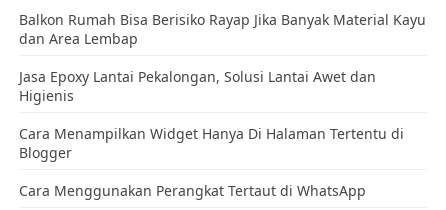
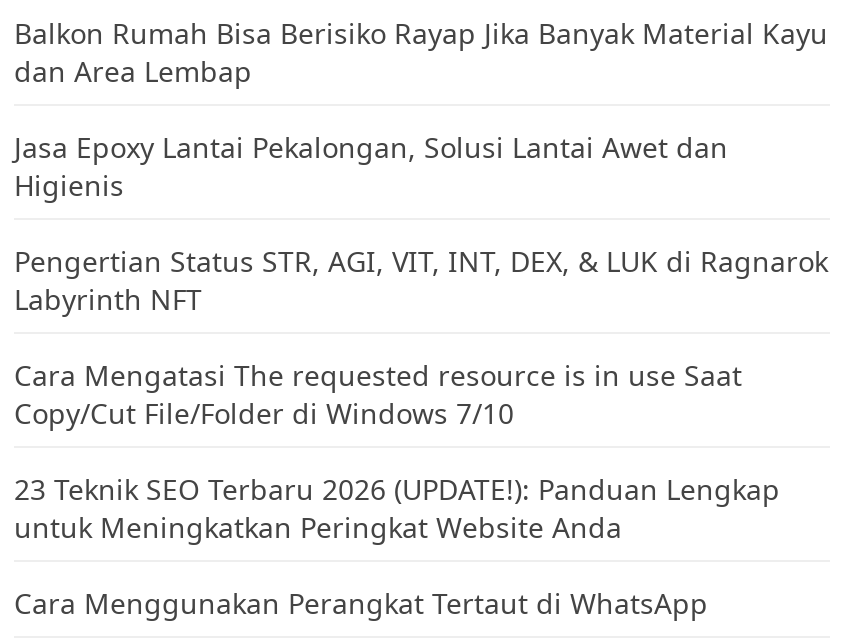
[19,124,404,162] Cara Menampilkan Widget Hanya Di Halaman Tertentu di | Blogger -> [14,242,828,546] Pengertian Status STR, AGI, VIT, INT, DEX, & LUK di Ragnarok | Labyrinth NFT | Cara Mengatasi The requested resource is in use Saat | Copy/Cut File/Folder di Windows 7/10 | 23 Teknik SEO Terbaru 2026 (UPDATE!): Panduan Lengkap | untuk Meningkatkan Peringkat Website Anda

